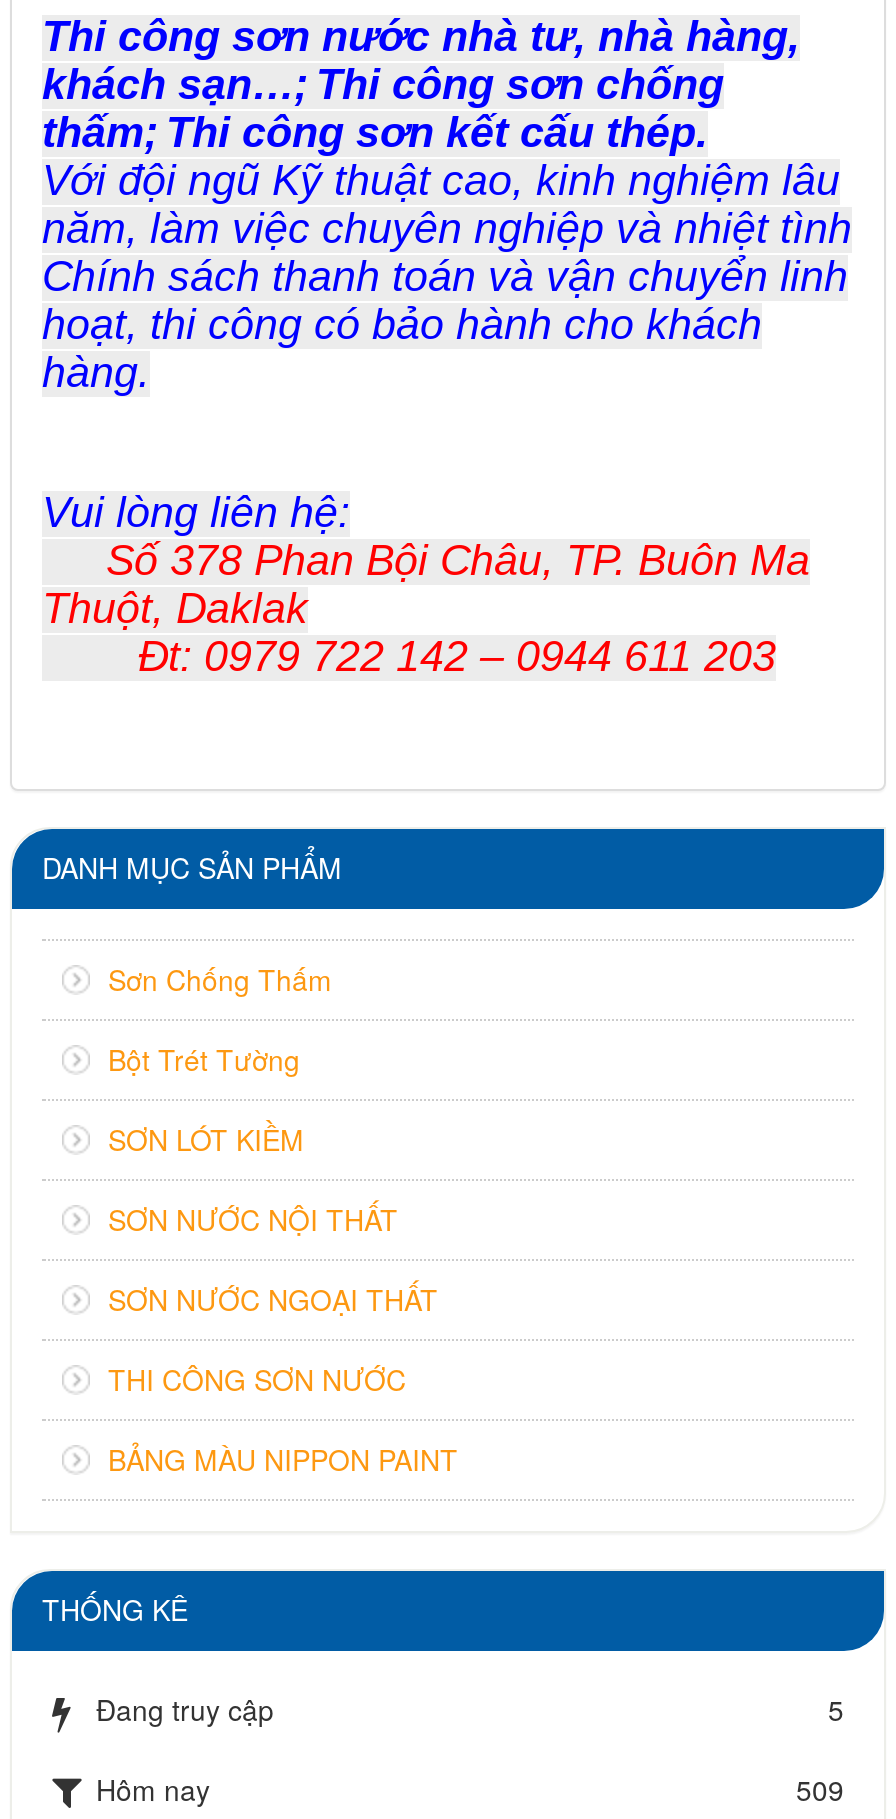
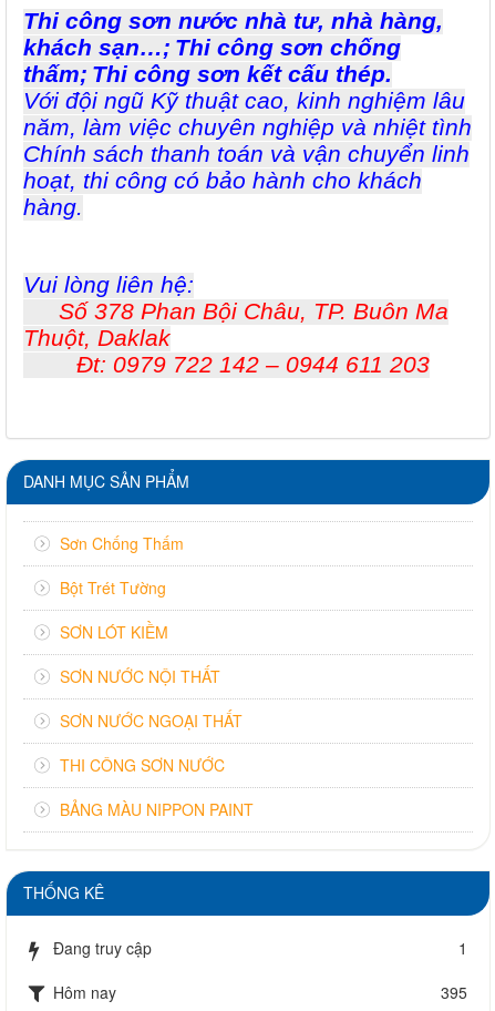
[828,1690,844,1730] 5 -> [458,937,467,959] 1
[796,1770,844,1810] 509 -> [441,982,467,1004] 395

